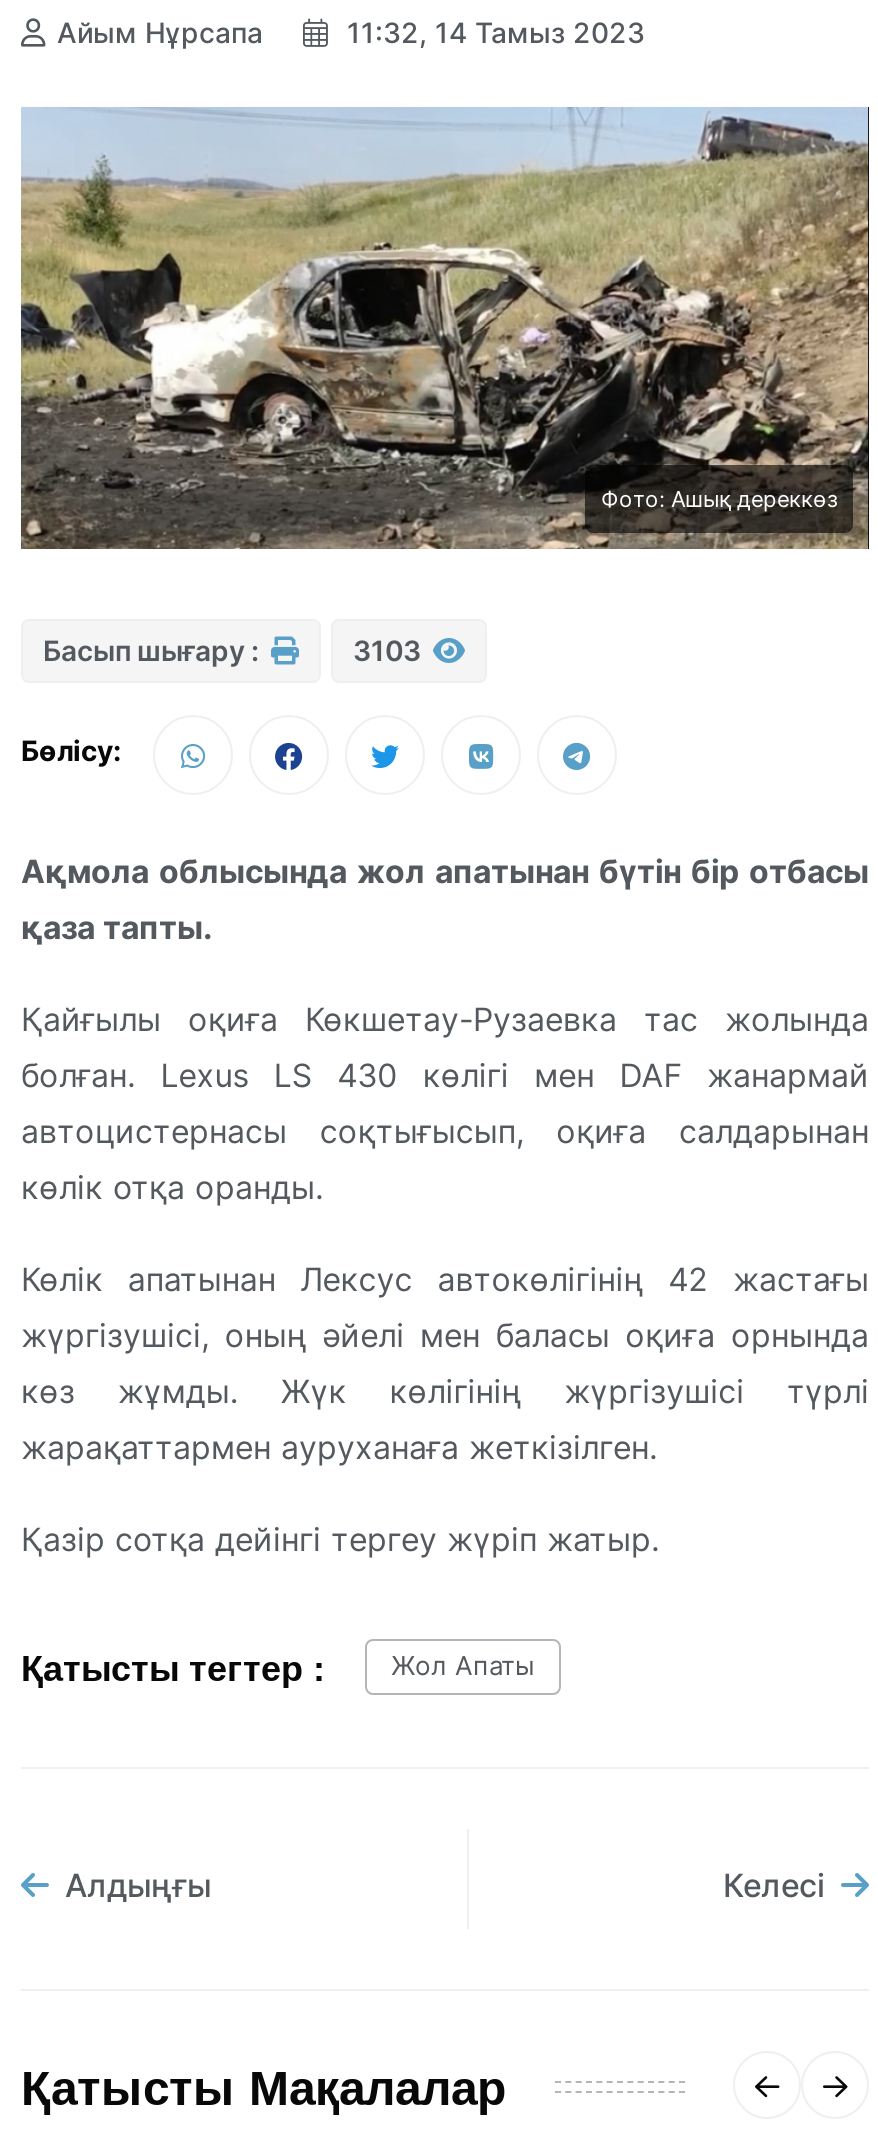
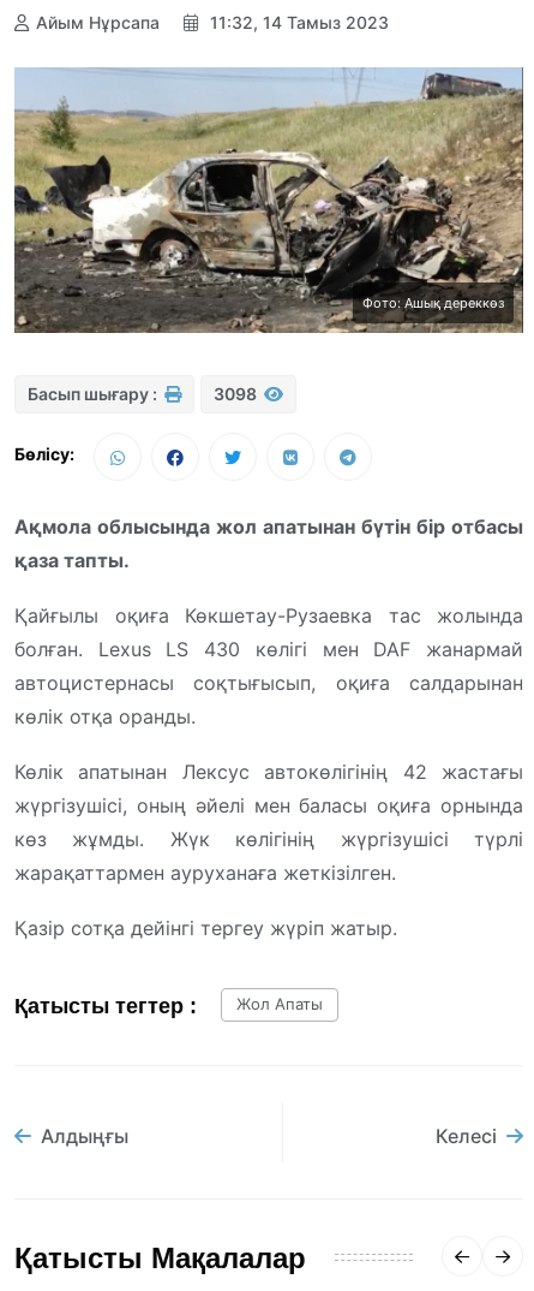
[353,633,427,667] 3103 -> [214,384,260,404] 3098

